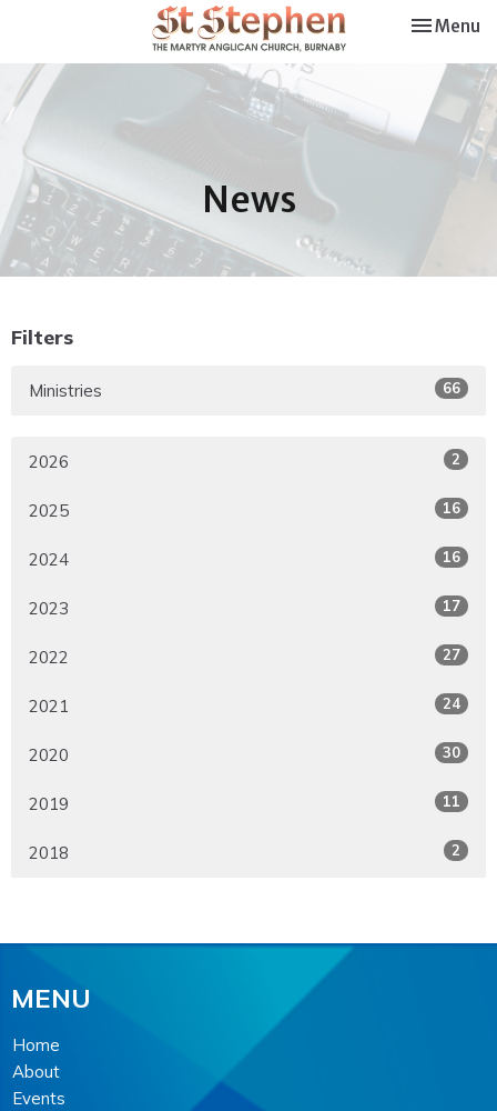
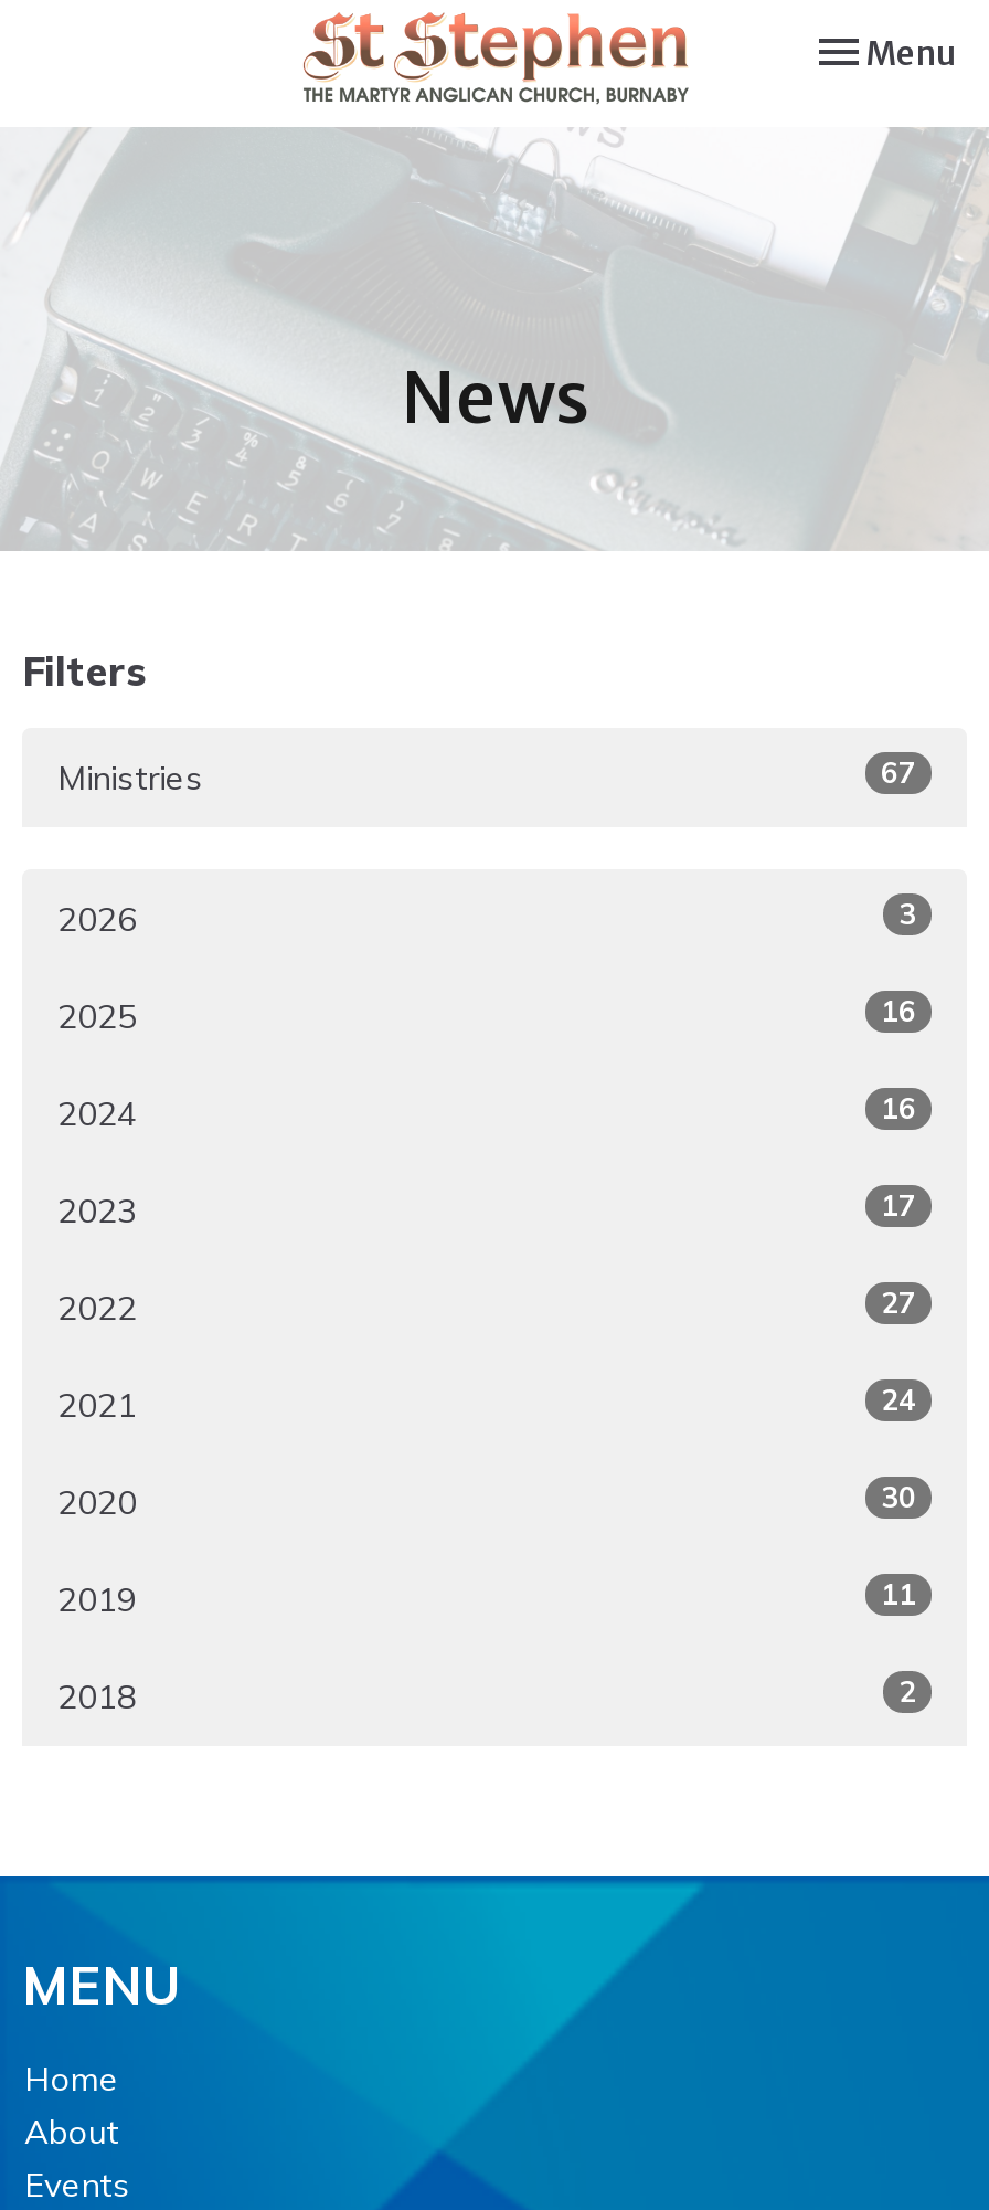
[443,378,460,396] 66 -> [881,753,916,789] 67
[452,449,460,467] 2 -> [898,895,916,930] 3

